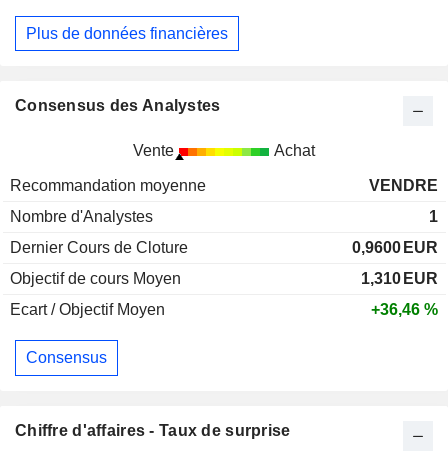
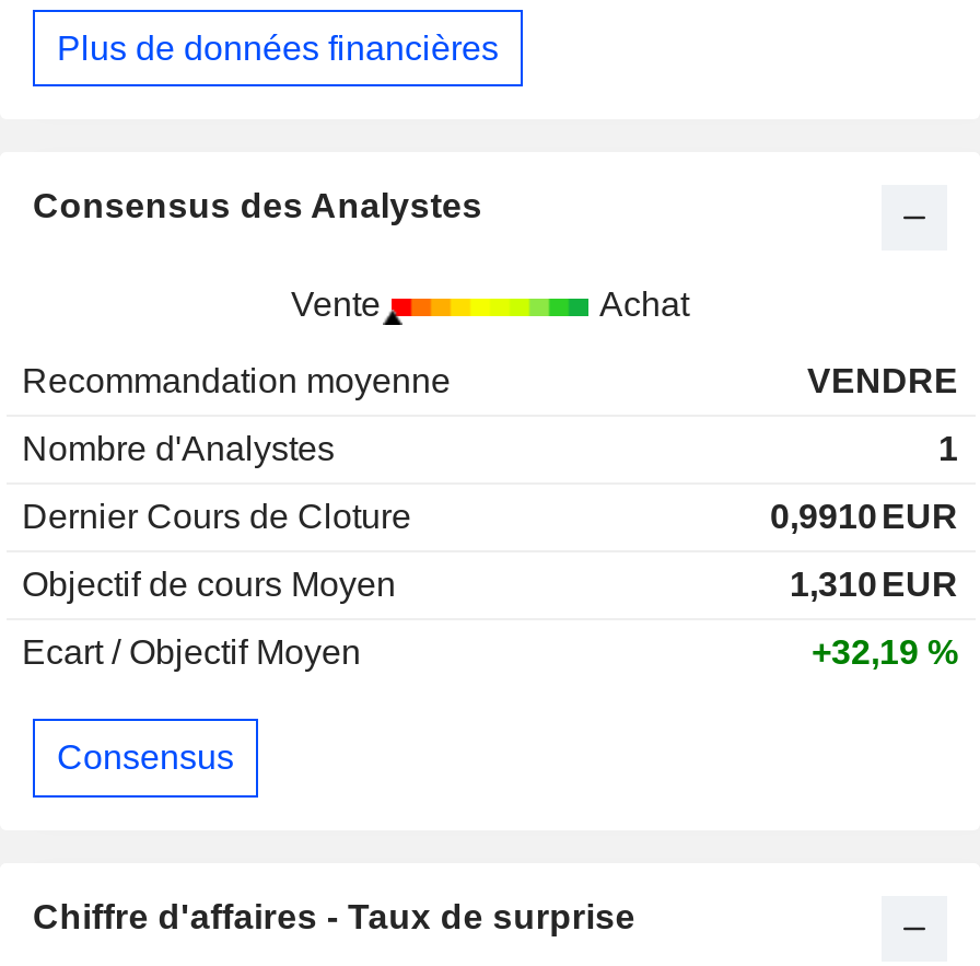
[352,239,438,256] 0,9600 EUR -> [770,498,958,536] 0,9910 EUR
[371,301,438,318] +36,46 % -> [812,634,958,671] +32,19 %

